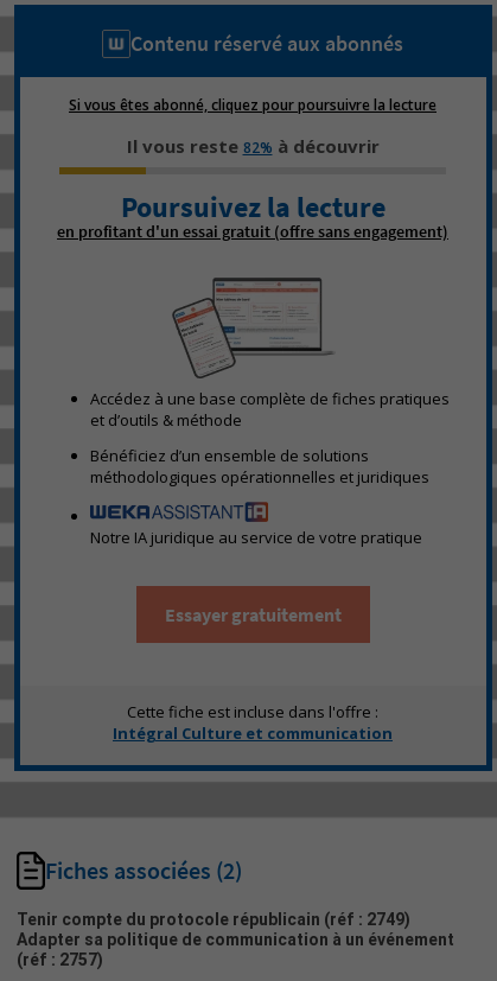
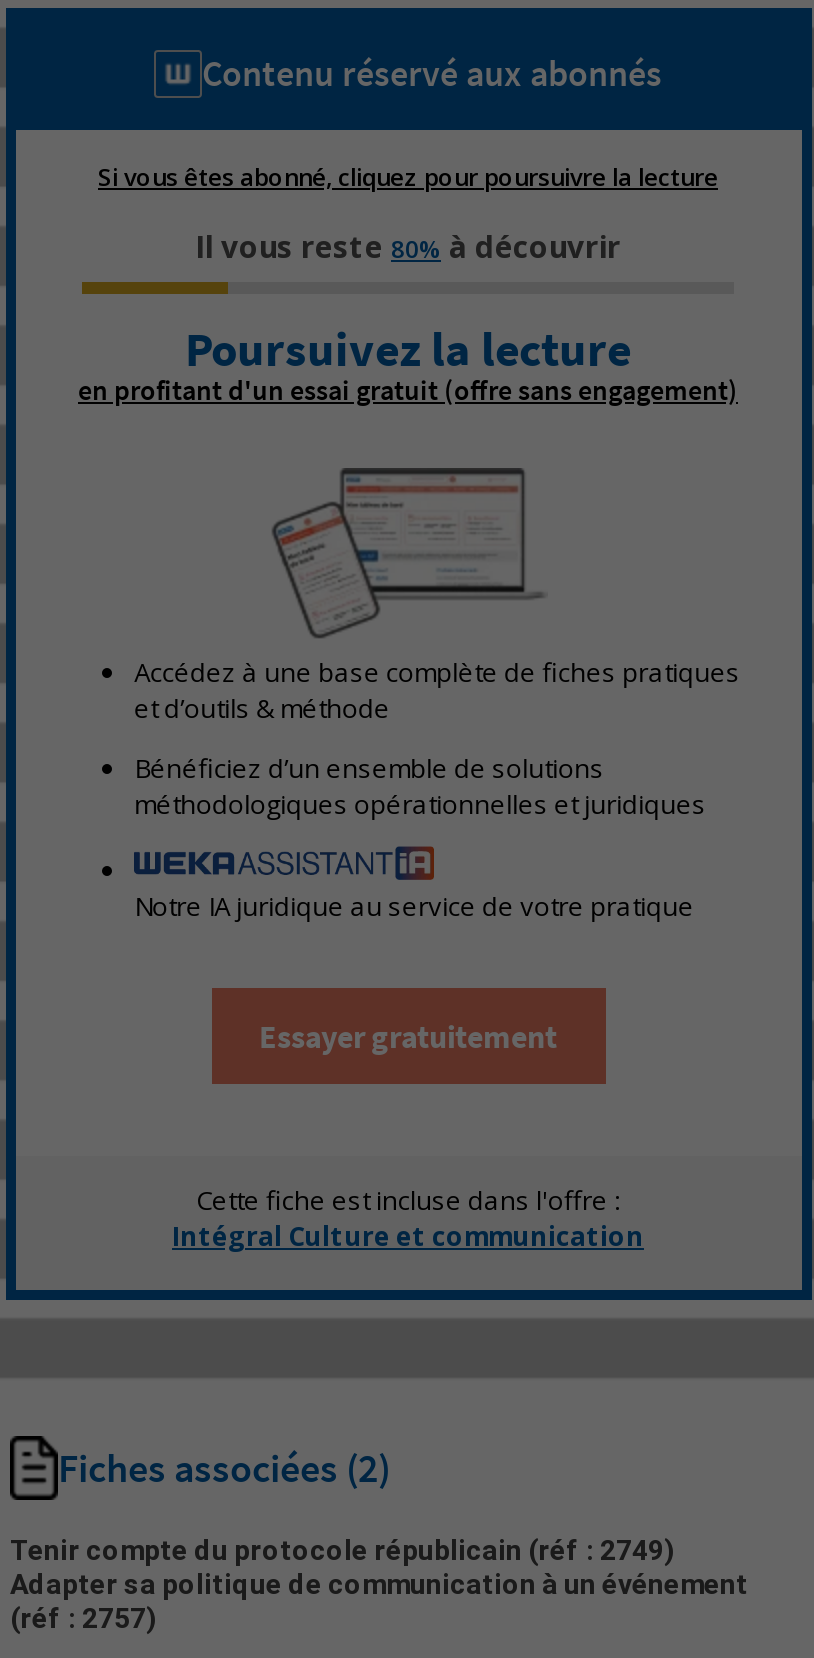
[126,134,379,158] Il vous reste 82% à découvrir -> [195,226,621,266] Il vous reste 80% à découvrir

